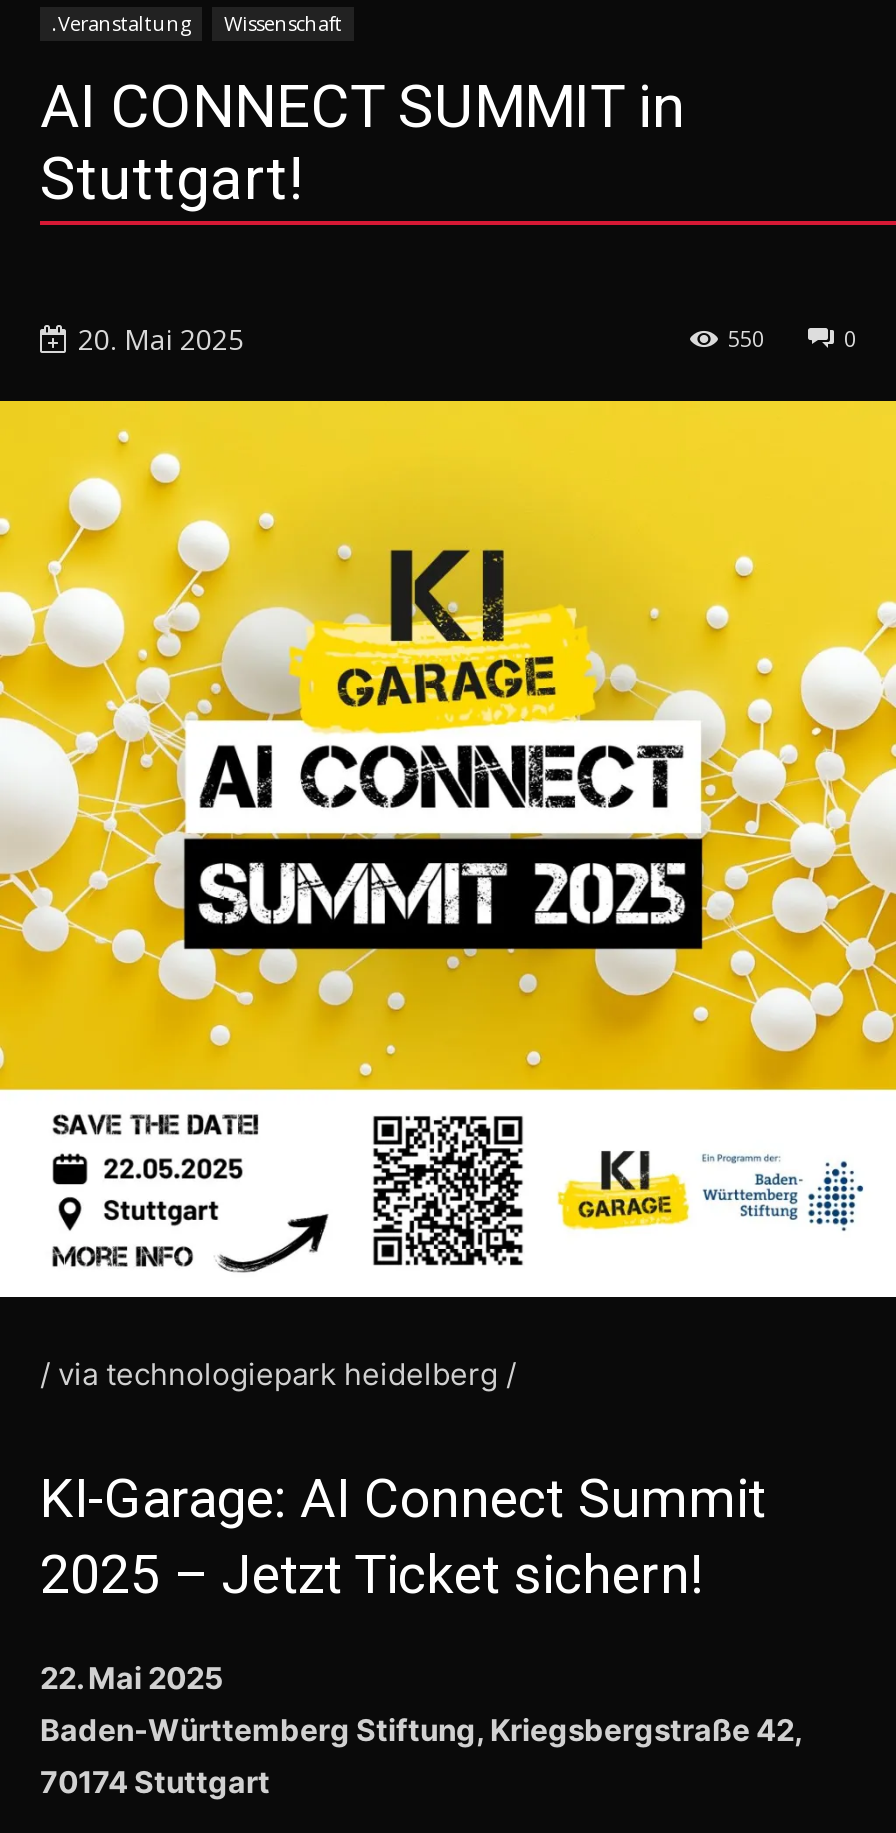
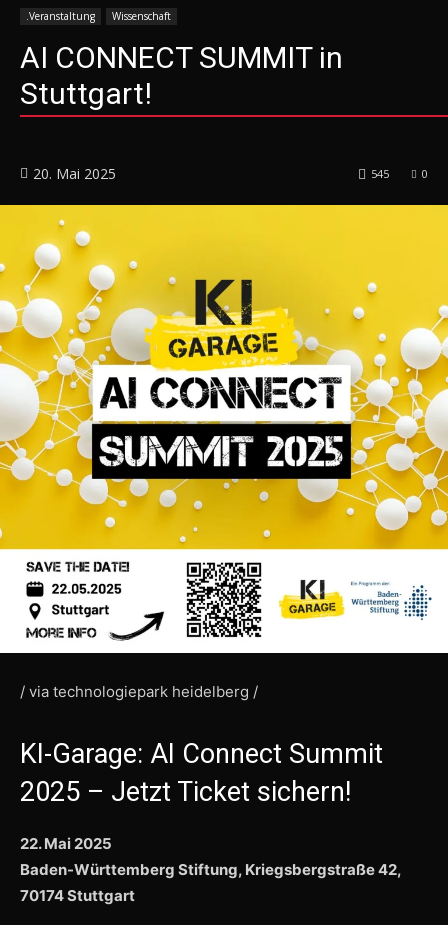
[728,323,764,353] 550 -> [371,166,389,181] 545

